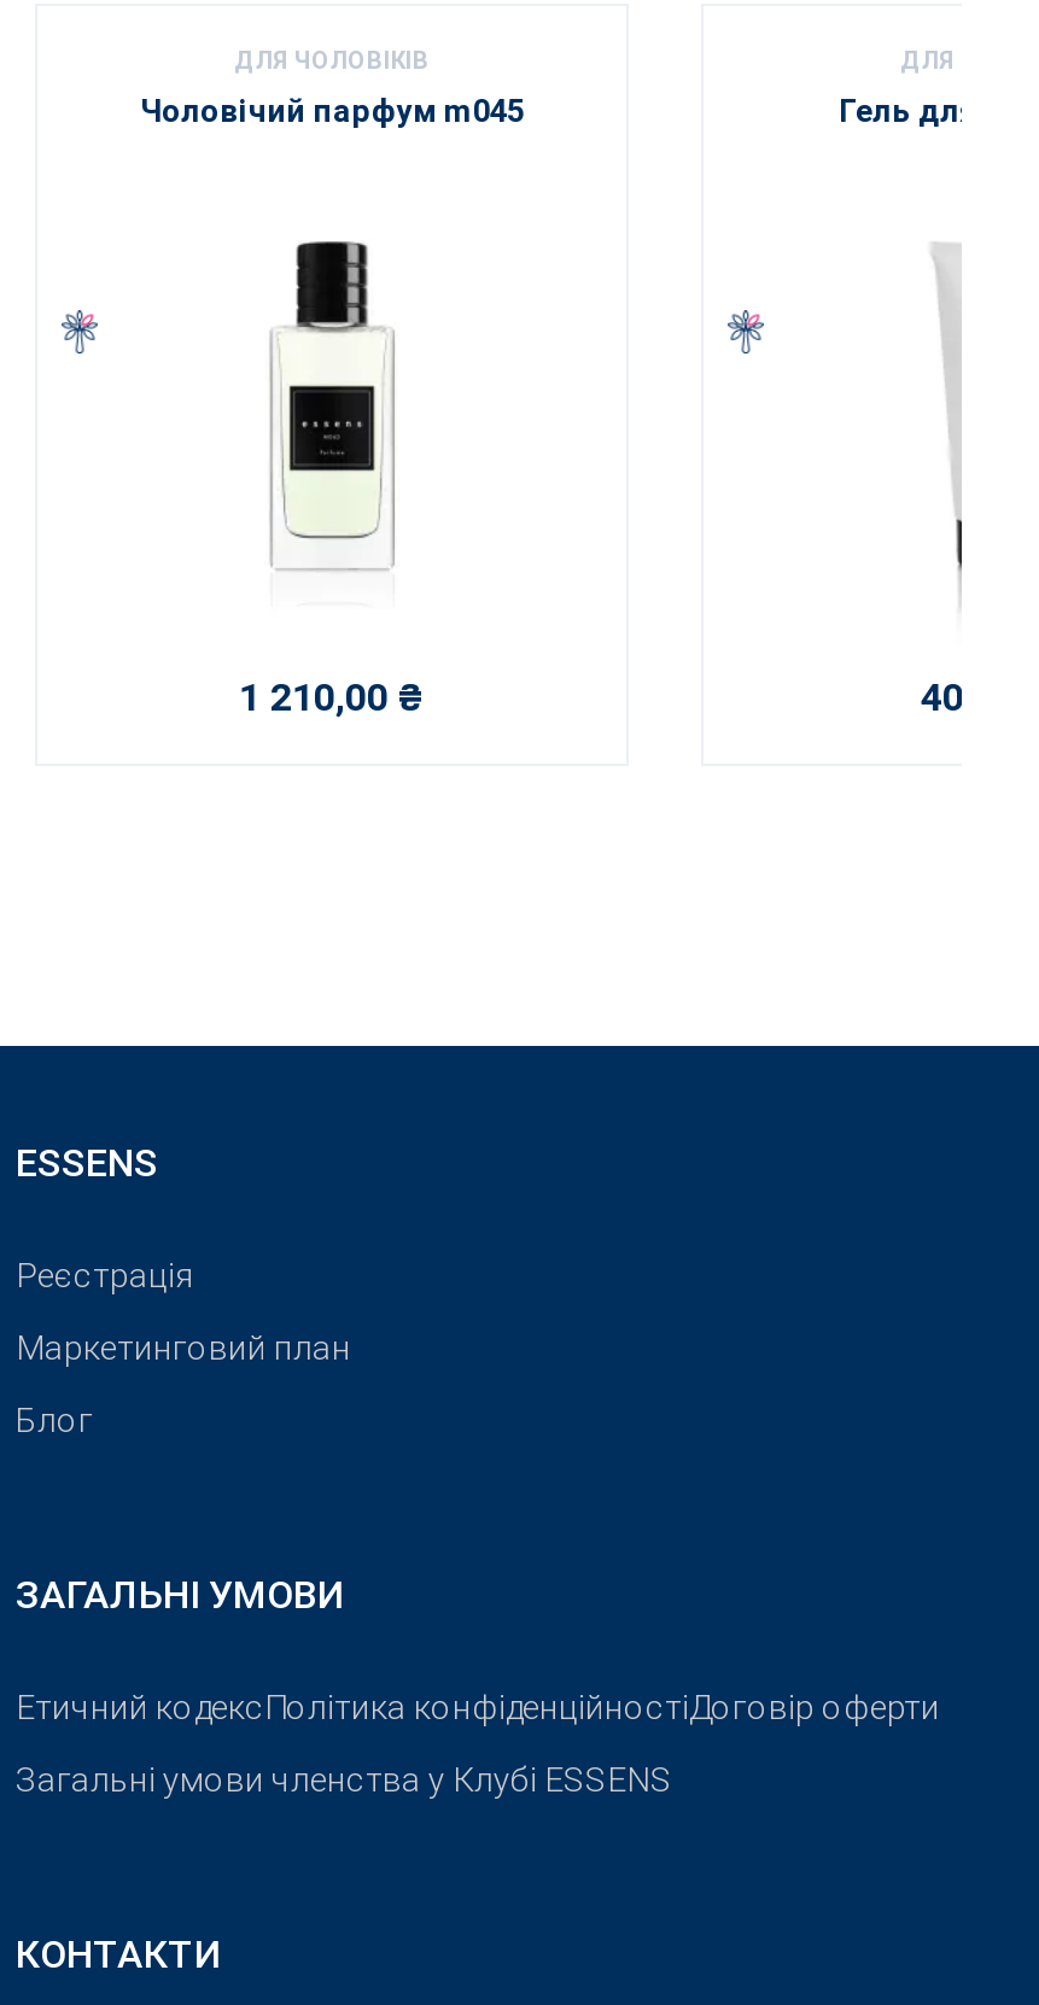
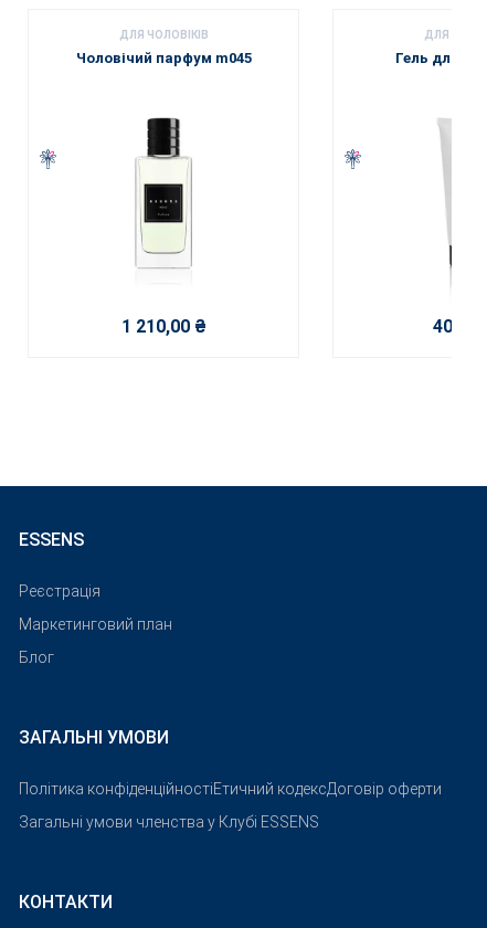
[16,1687,940,1726] Етичний кодекс Політика конфіденційностіДоговір оферти -> [19,780,442,797] Політика конфіденційності Етичний кодексДоговір оферти

